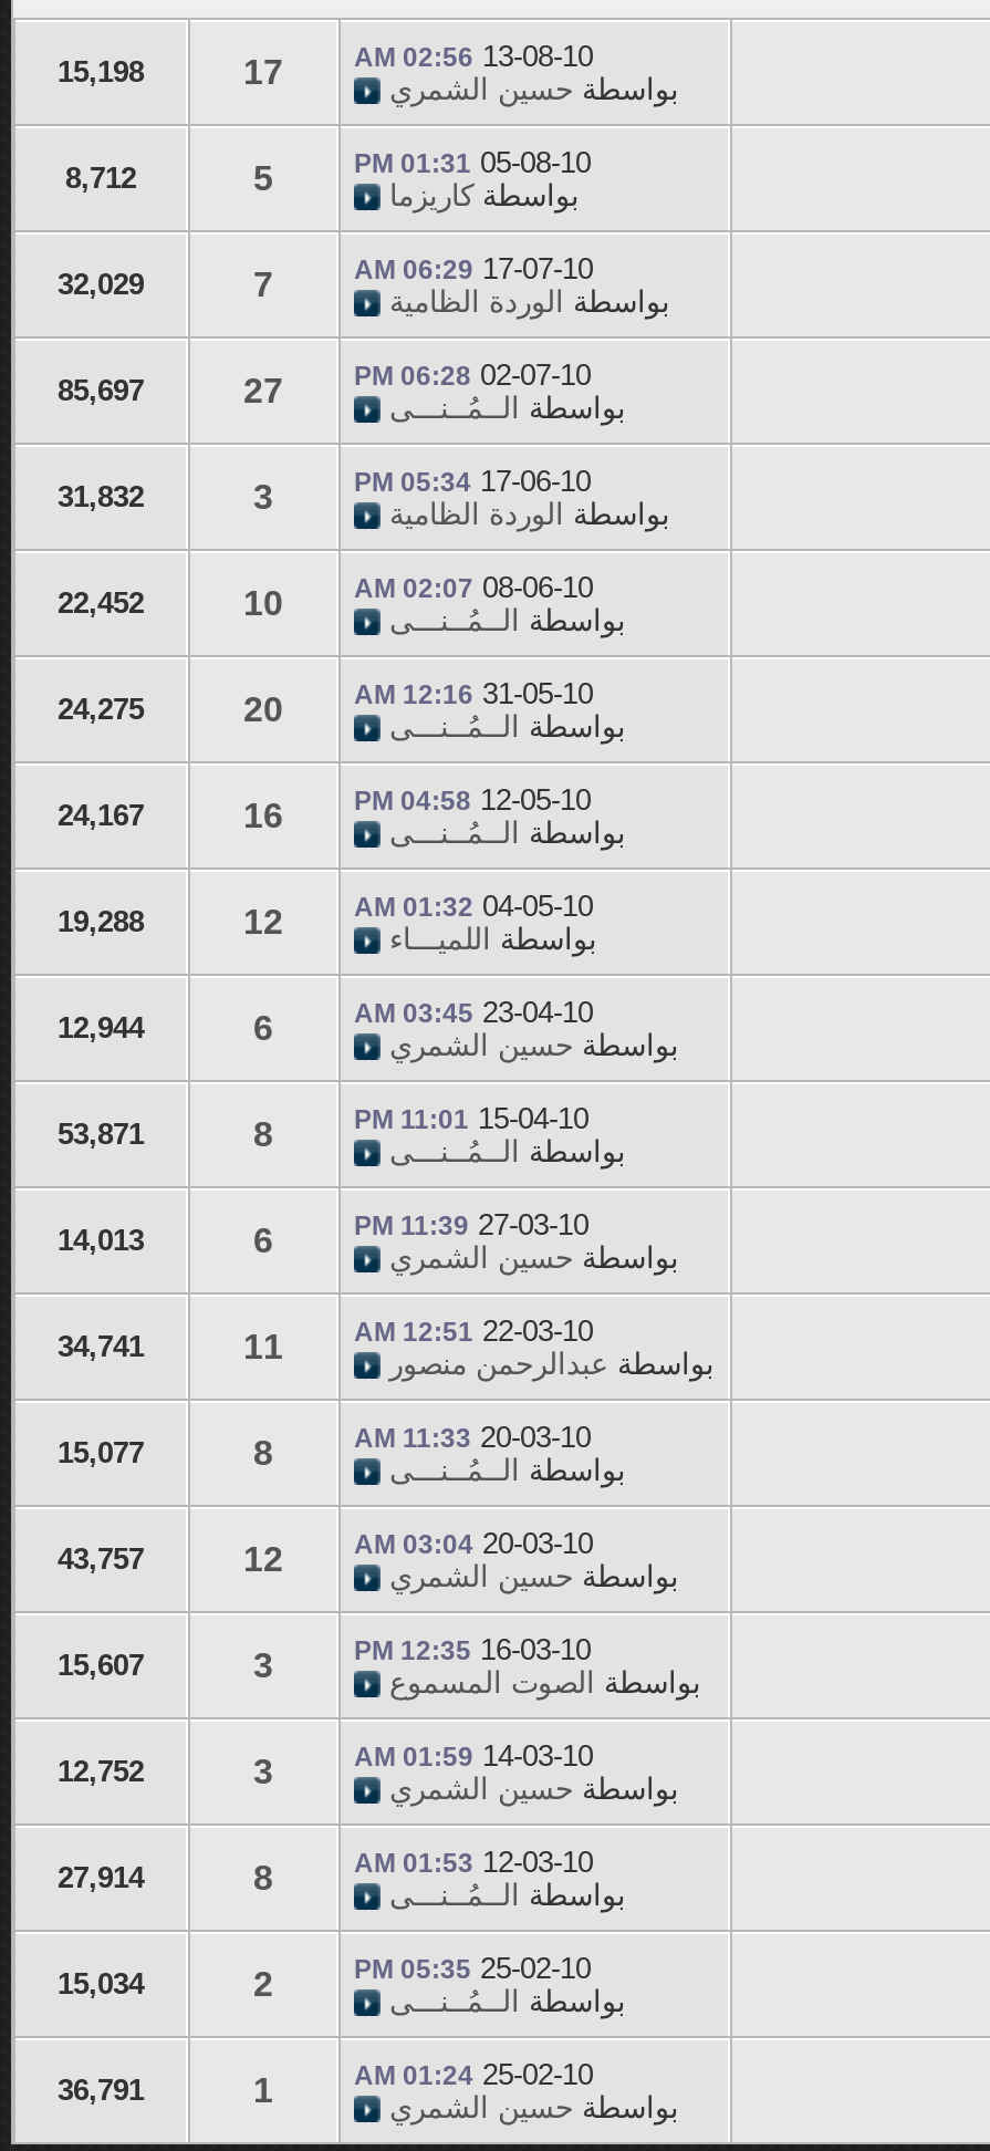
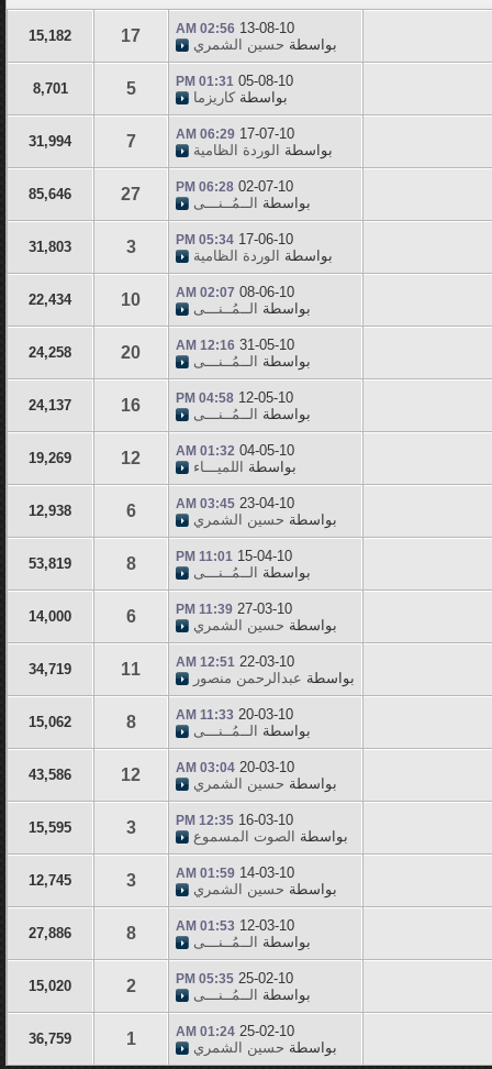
[58,55,144,88] 15,198 -> [29,27,71,44] 15,182
[65,161,136,194] 8,712 -> [32,80,68,96] 8,701
[58,267,144,300] 32,029 -> [29,133,71,149] 31,994
[58,373,144,407] 85,697 -> [29,186,71,202] 85,646
[58,480,144,513] 31,832 -> [29,238,71,255] 31,803
[58,586,144,619] 22,452 -> [29,291,71,308] 22,434
[58,692,144,725] 24,275 -> [29,344,71,360] 24,258
[58,798,144,831] 24,167 -> [29,397,71,413] 24,137
[58,904,144,938] 19,288 -> [29,449,71,466] 19,269
[58,1011,144,1044] 12,944 -> [29,502,71,519] 12,938
[58,1117,144,1150] 53,871 -> [29,555,71,572] 53,819
[58,1223,144,1256] 14,013 -> [29,608,71,624] 14,000
[58,1329,144,1363] 34,741 -> [29,661,71,677] 34,719
[58,1436,144,1469] 15,077 -> [29,713,71,730] 15,062
[58,1542,144,1575] 43,757 -> [29,766,71,783] 43,586
[58,1648,144,1681] 15,607 -> [29,819,71,836] 15,595
[58,1754,144,1787] 12,752 -> [29,872,71,888] 12,745
[58,1860,144,1894] 27,914 -> [29,925,71,941] 27,886
[58,1967,144,2000] 15,034 -> [29,977,71,994] 15,020
[58,2073,144,2106] 36,791 -> [29,1030,71,1047] 36,759

